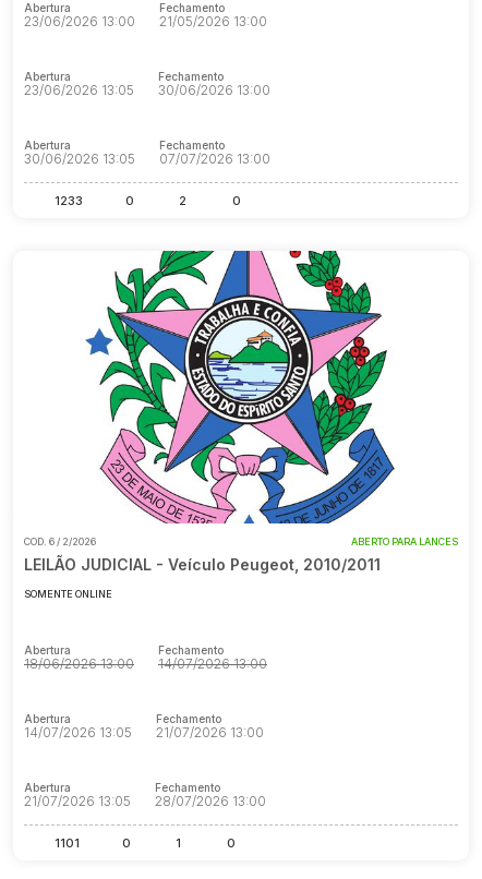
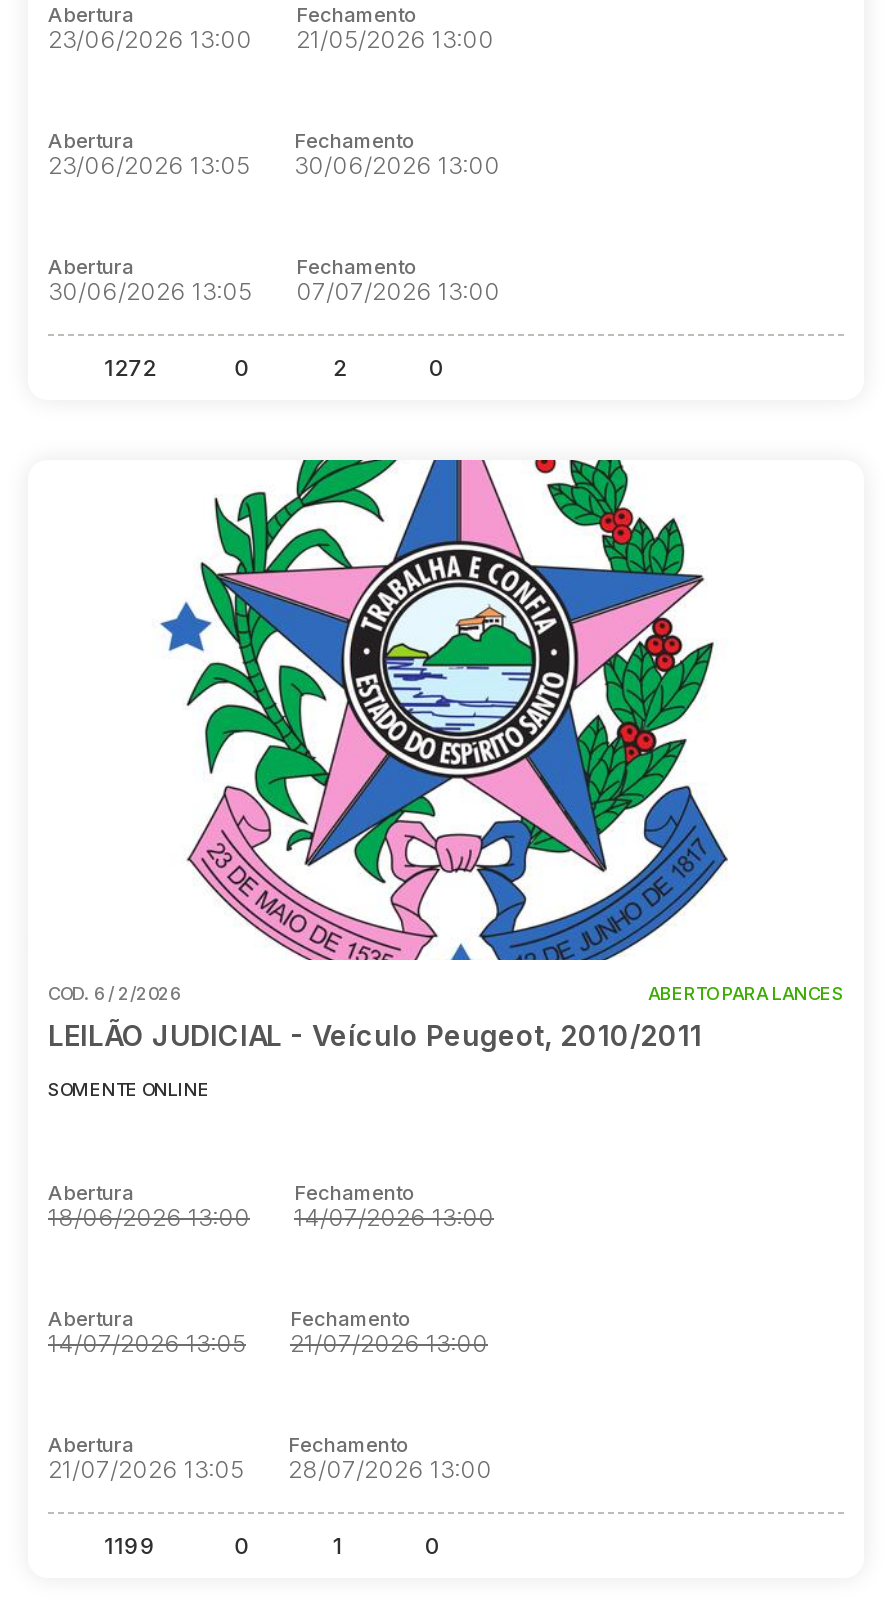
[55,192,83,208] 1233 -> [104,353,156,381] 1272
[55,835,80,850] 1101 -> [104,1531,156,1559] 1199

